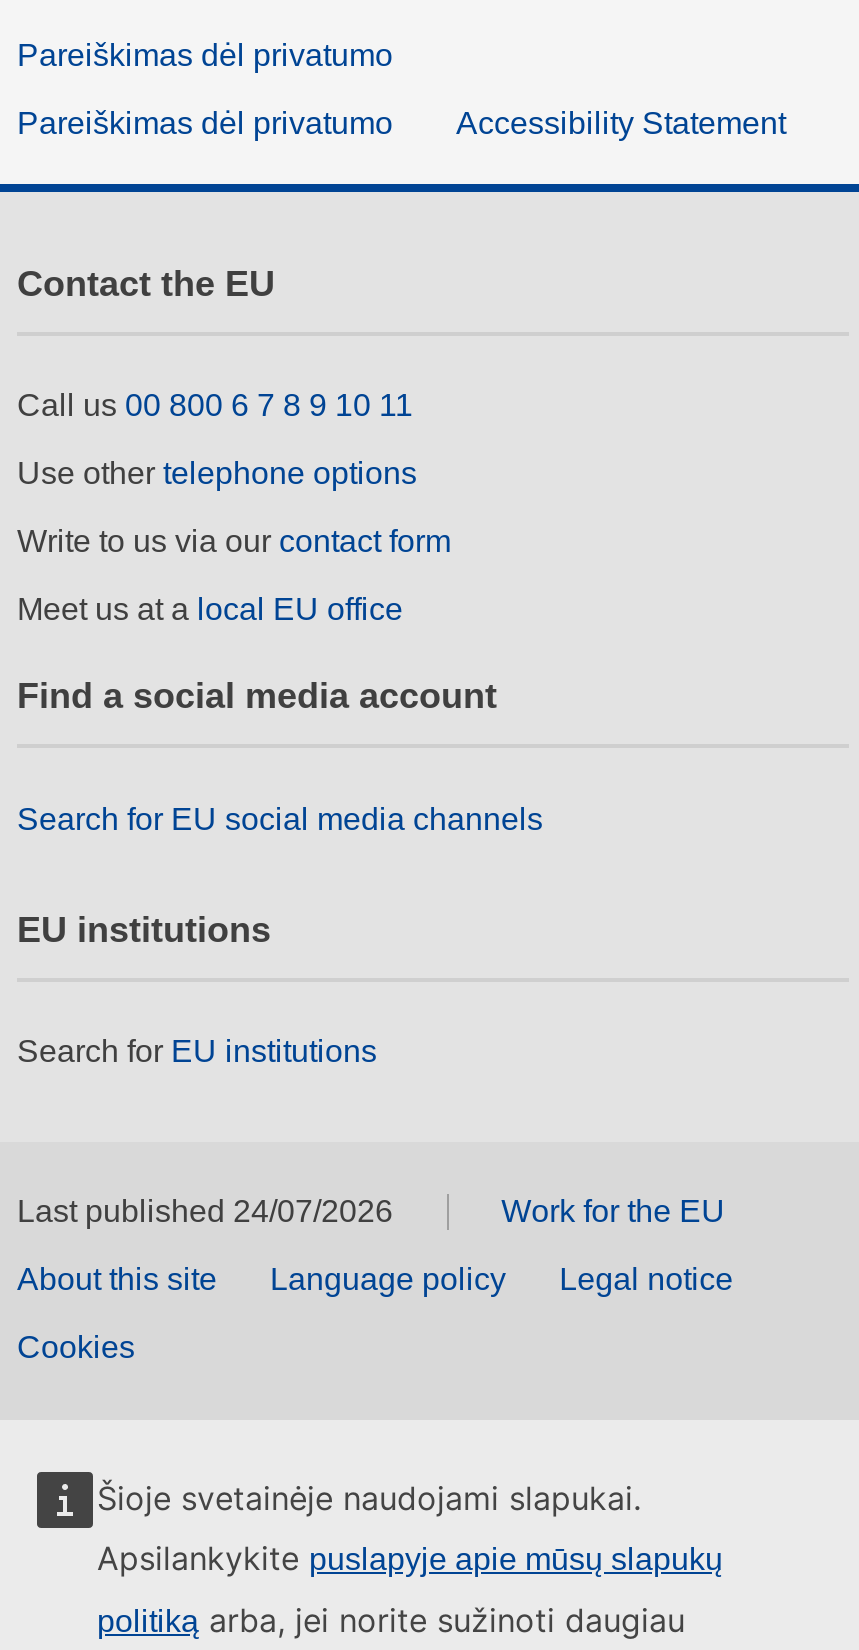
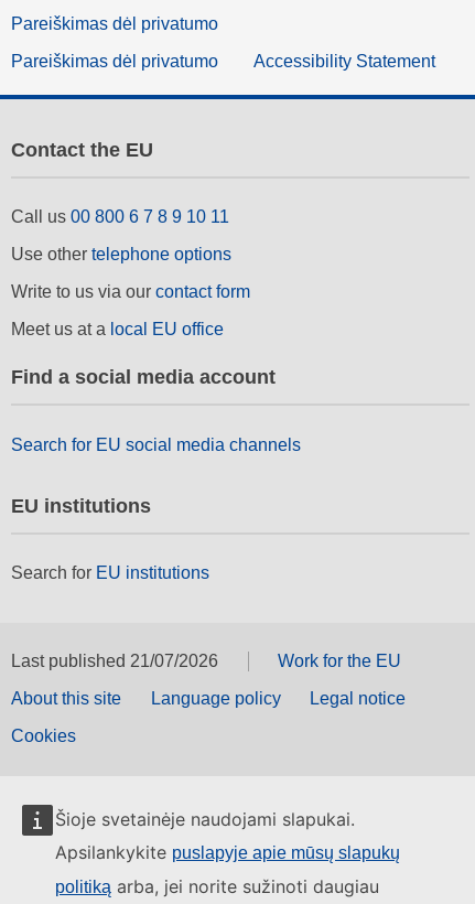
[17,1195,393,1229] Last published 24/07/2026 -> [11,652,218,671] Last published 21/07/2026

